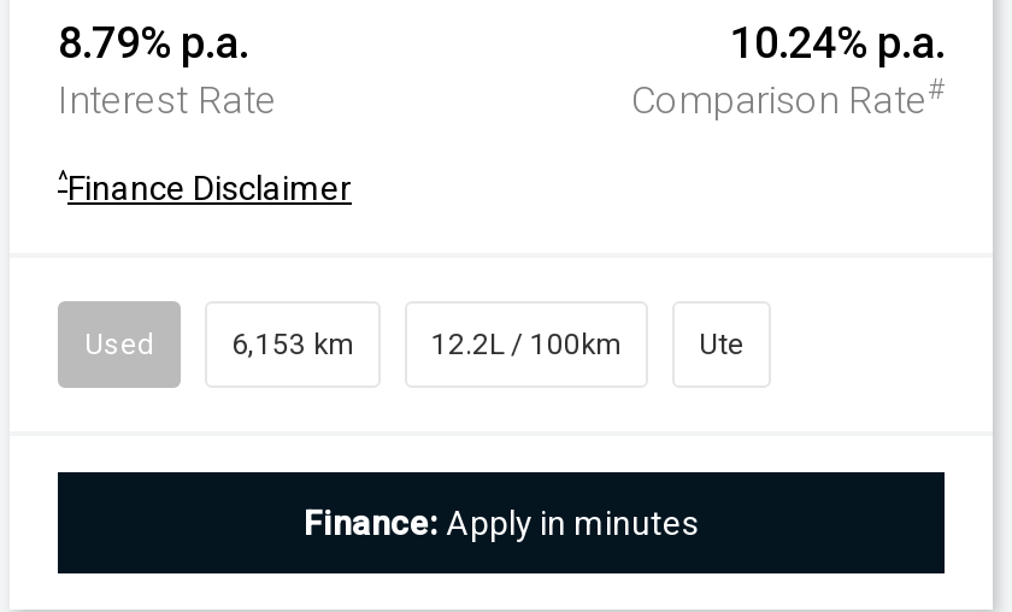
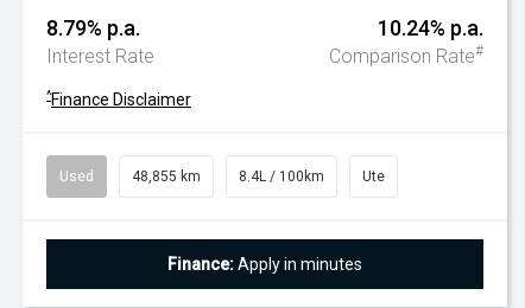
[231,328,354,361] 6,153 km -> [132,168,201,185] 48,855 km
[431,328,622,361] 12.2L / 100km -> [239,168,324,185] 8.4L / 100km

